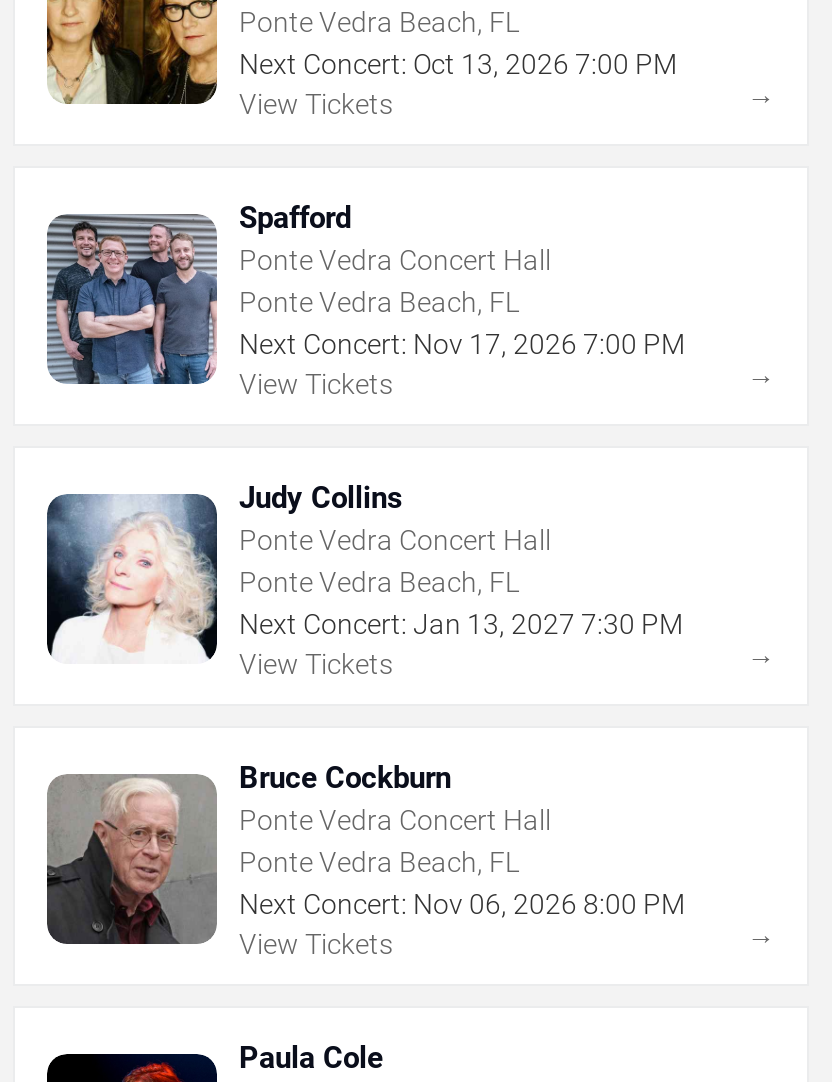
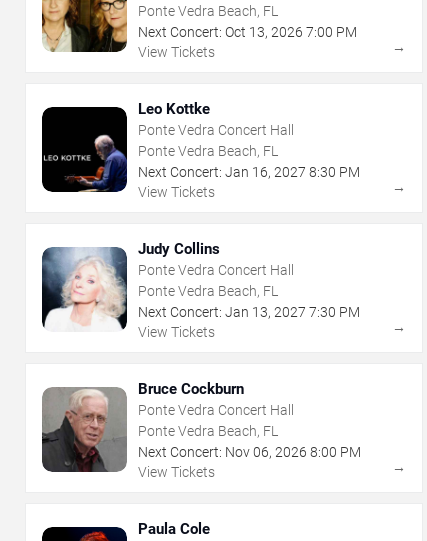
[49,200,351,386] [image] | Spafford -> [42,100,210,193] [image] | Leo Kottke
[239,328,685,360] Next Concert: Nov 17, 2026 7:00 PM -> [138,164,360,180] Next Concert: Jan 16, 2027 8:30 PM

